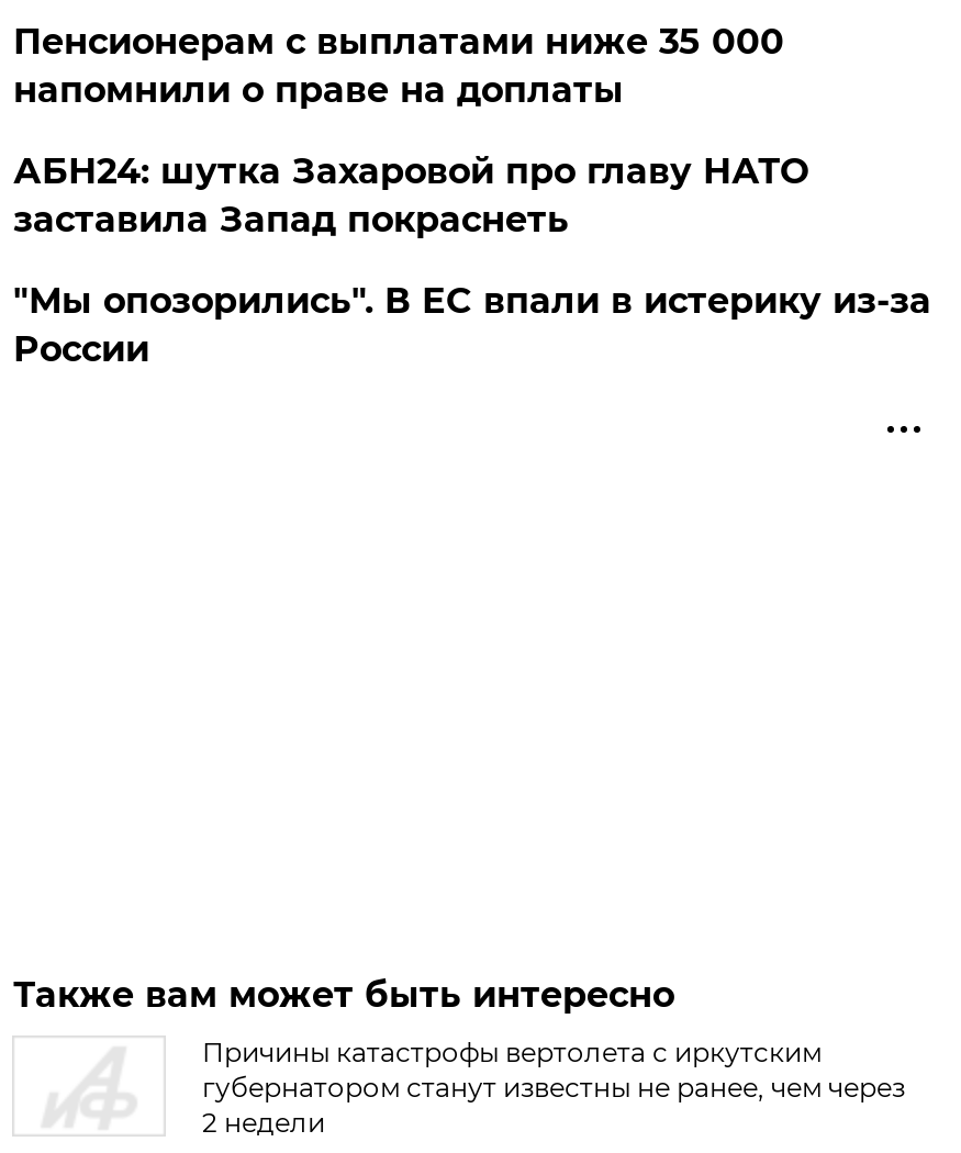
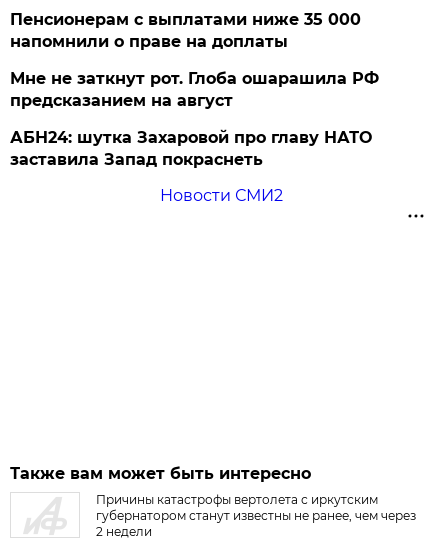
none -> [10,69,379,110] Мне не заткнут рот. Глоба ошарашила РФ | предсказанием на август
moved [13,150,808,240] -> [10,128,372,169]: АБН24: шутка Захаровой про главу НАТО | заставила Запад покраснеть
[13,280,931,370] "Мы опозорились". В ЕС впали в истерику из-за | России -> [160,186,283,205] Новости СМИ2

